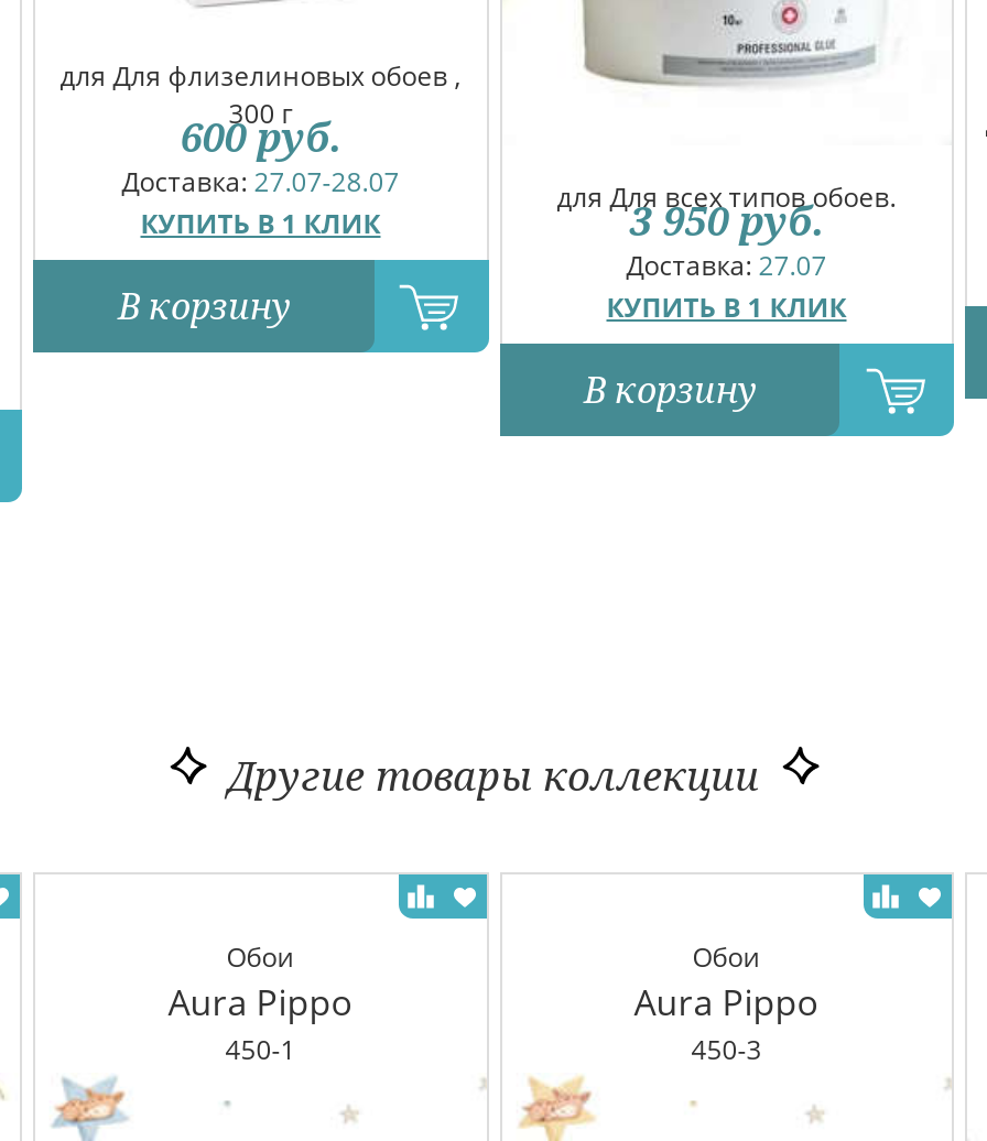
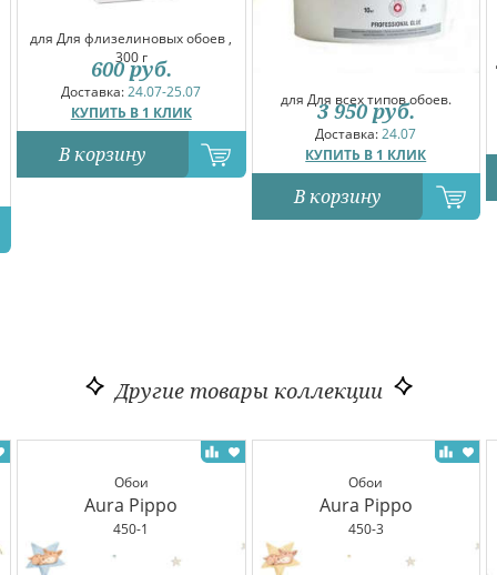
[122,162,399,200] Доставка: 27.07-28.07 -> [61,82,201,101] Доставка: 24.07-25.07
[626,246,827,284] Доставка: 27.07 -> [315,124,416,143] Доставка: 24.07

